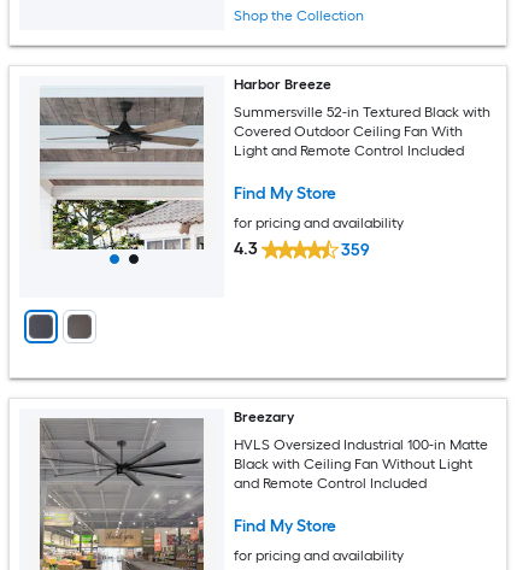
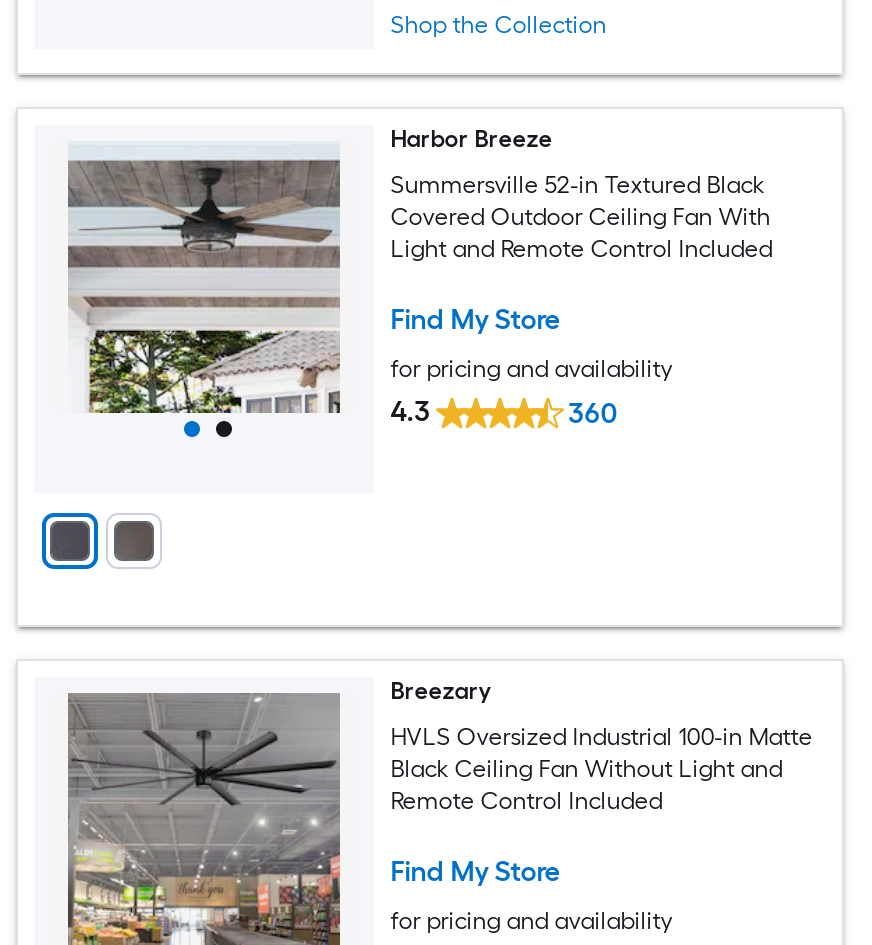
[234,103,491,120] Summersville 52-in Textured Black with -> [390,170,764,198] Summersville 52-in Textured Black
[341,240,370,261] 359 -> [568,398,616,432] 360
[234,455,473,491] Black with Ceiling Fan Without Light | and Remote Control Included -> [390,754,782,814] Black Ceiling Fan Without Light and | Remote Control Included

